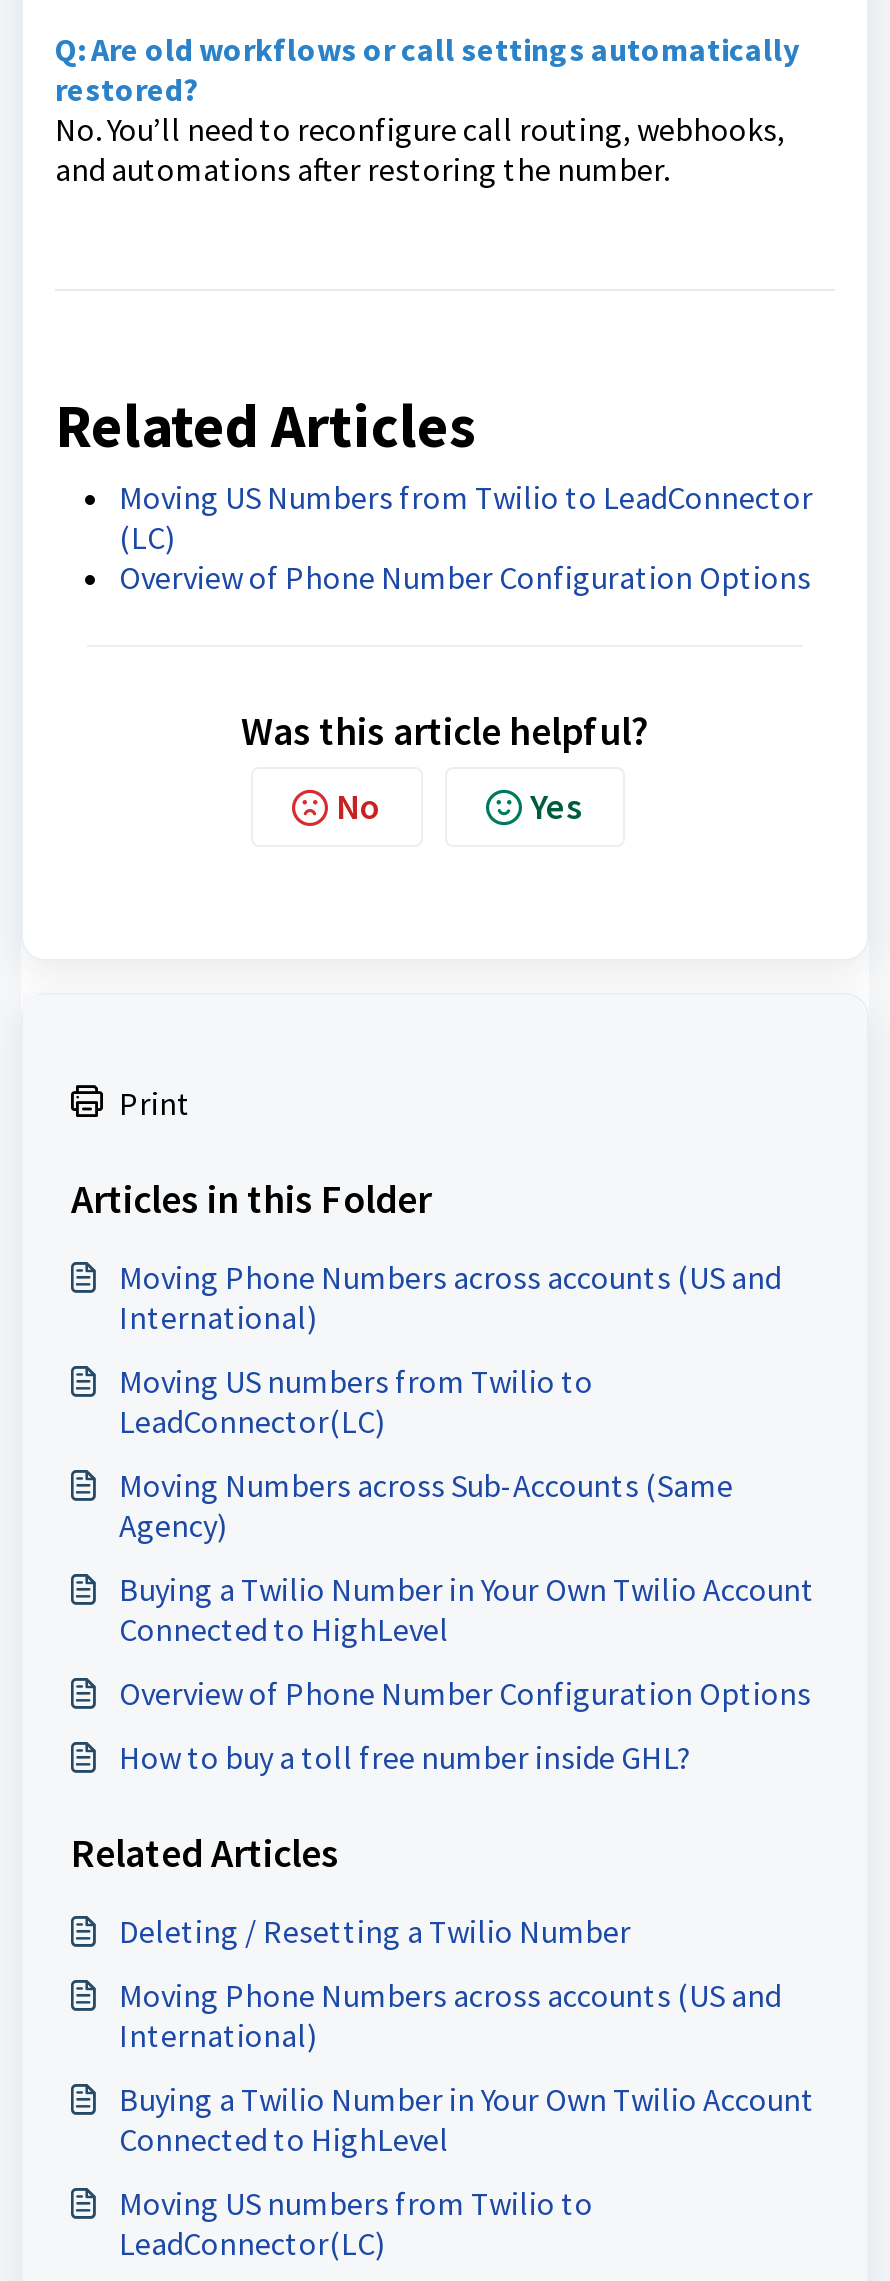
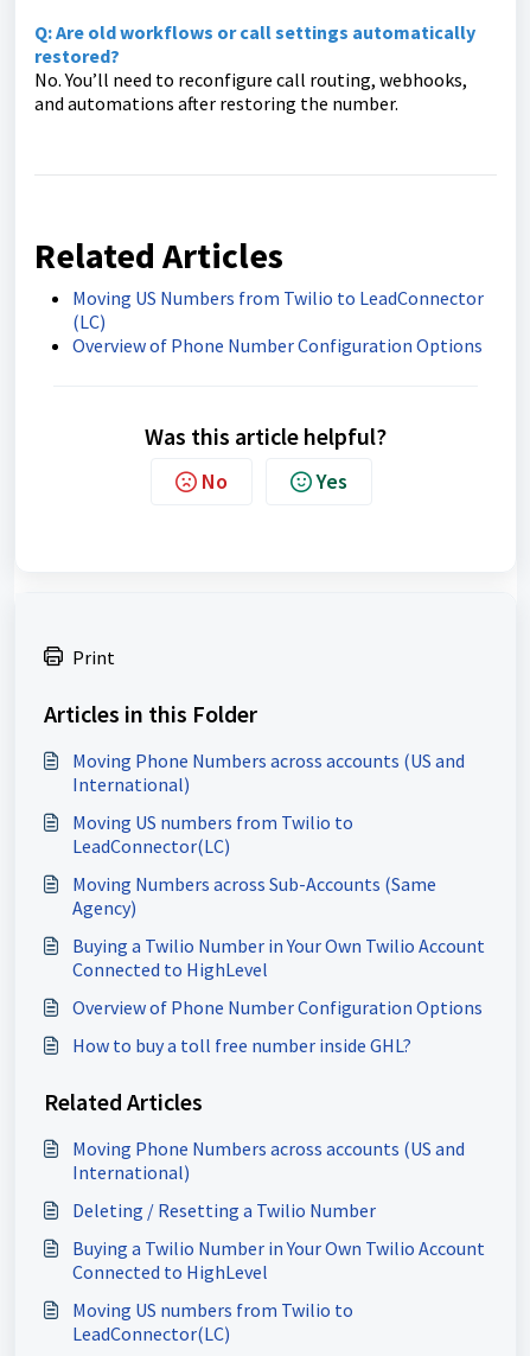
moved [119,1910,631,1950] -> [72,1198,376,1221]: Deleting / Resetting a Twilio Number
moved [119,1974,781,2054] -> [72,1136,465,1183]: Moving Phone Numbers across accounts (US and | International)

